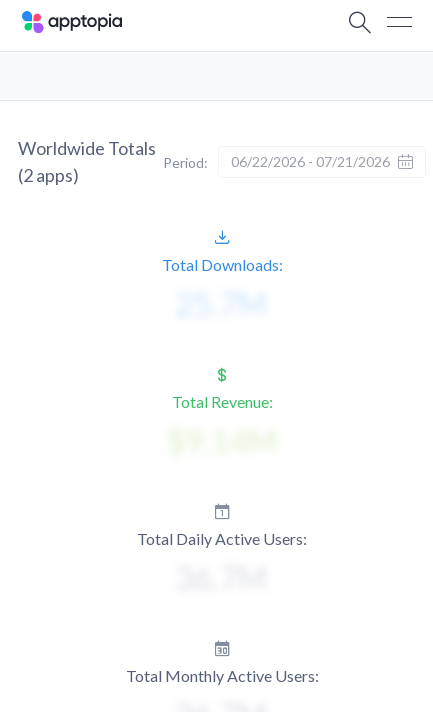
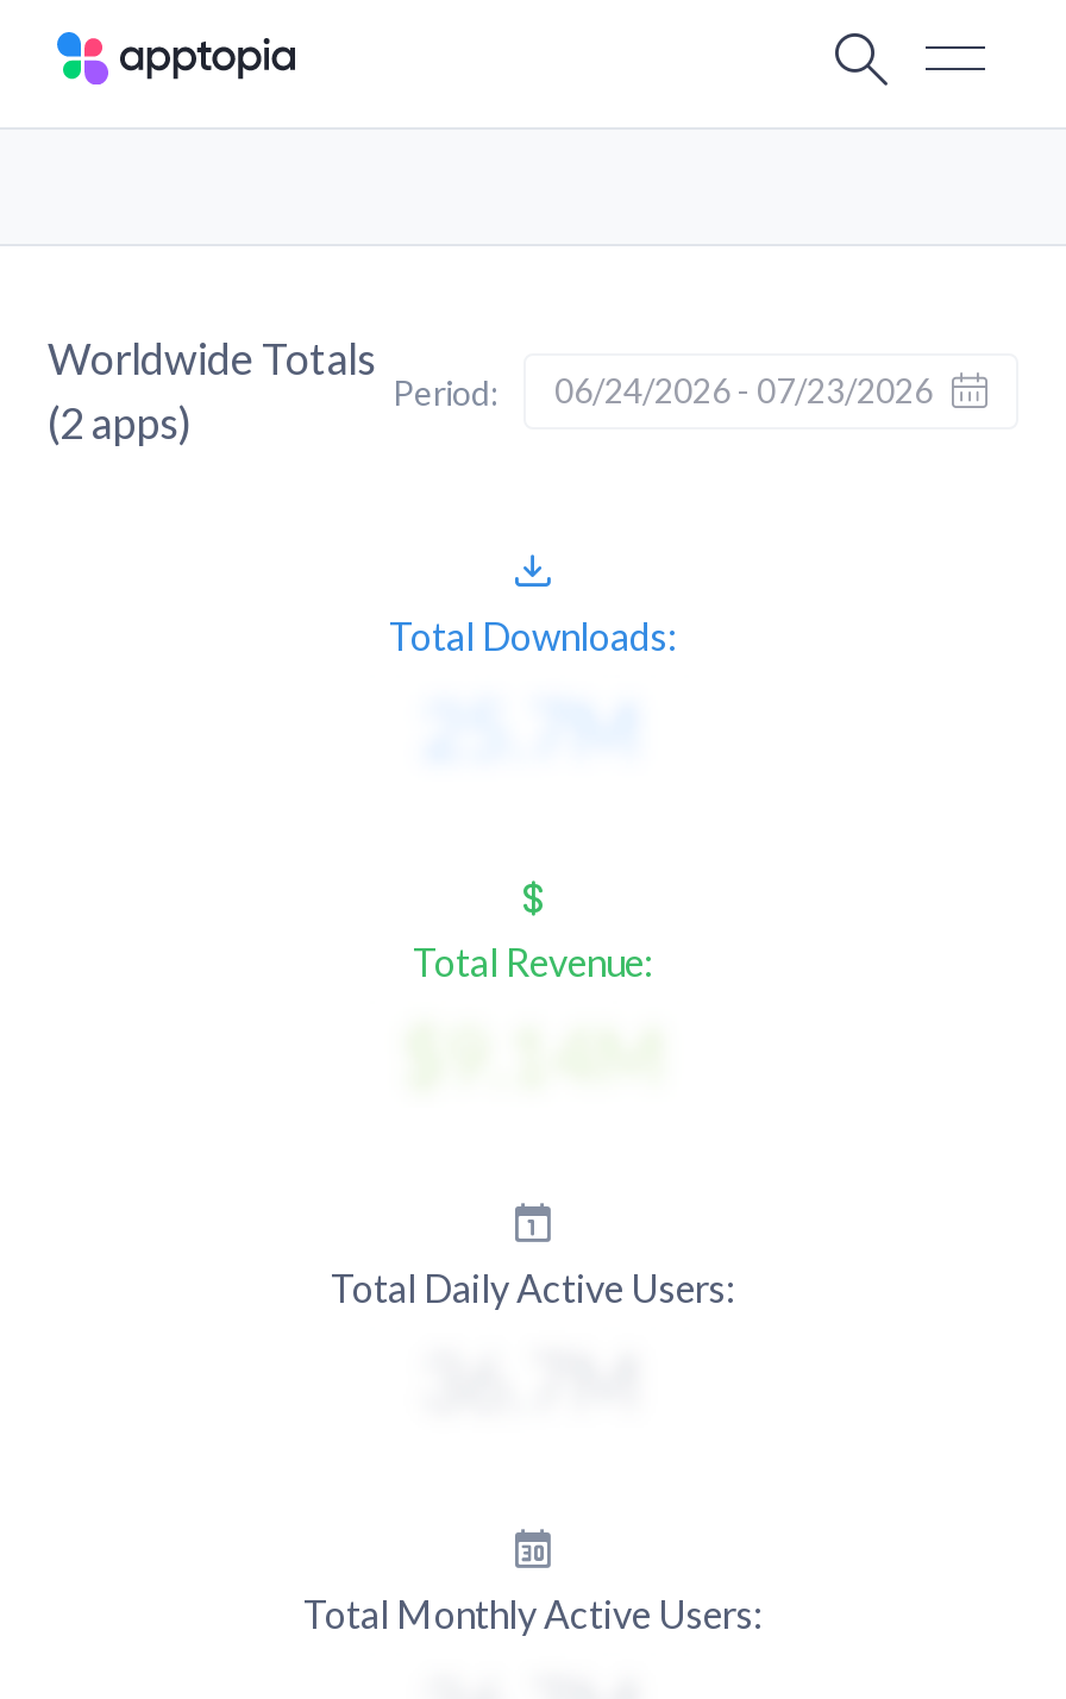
[163,153,390,170] Period: 06/22/2026 - 07/21/2026 -> [393,370,933,412] Period: 06/24/2026 - 07/23/2026

